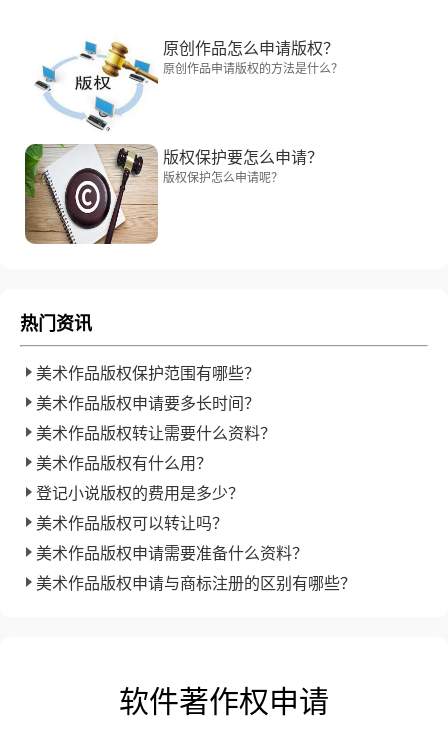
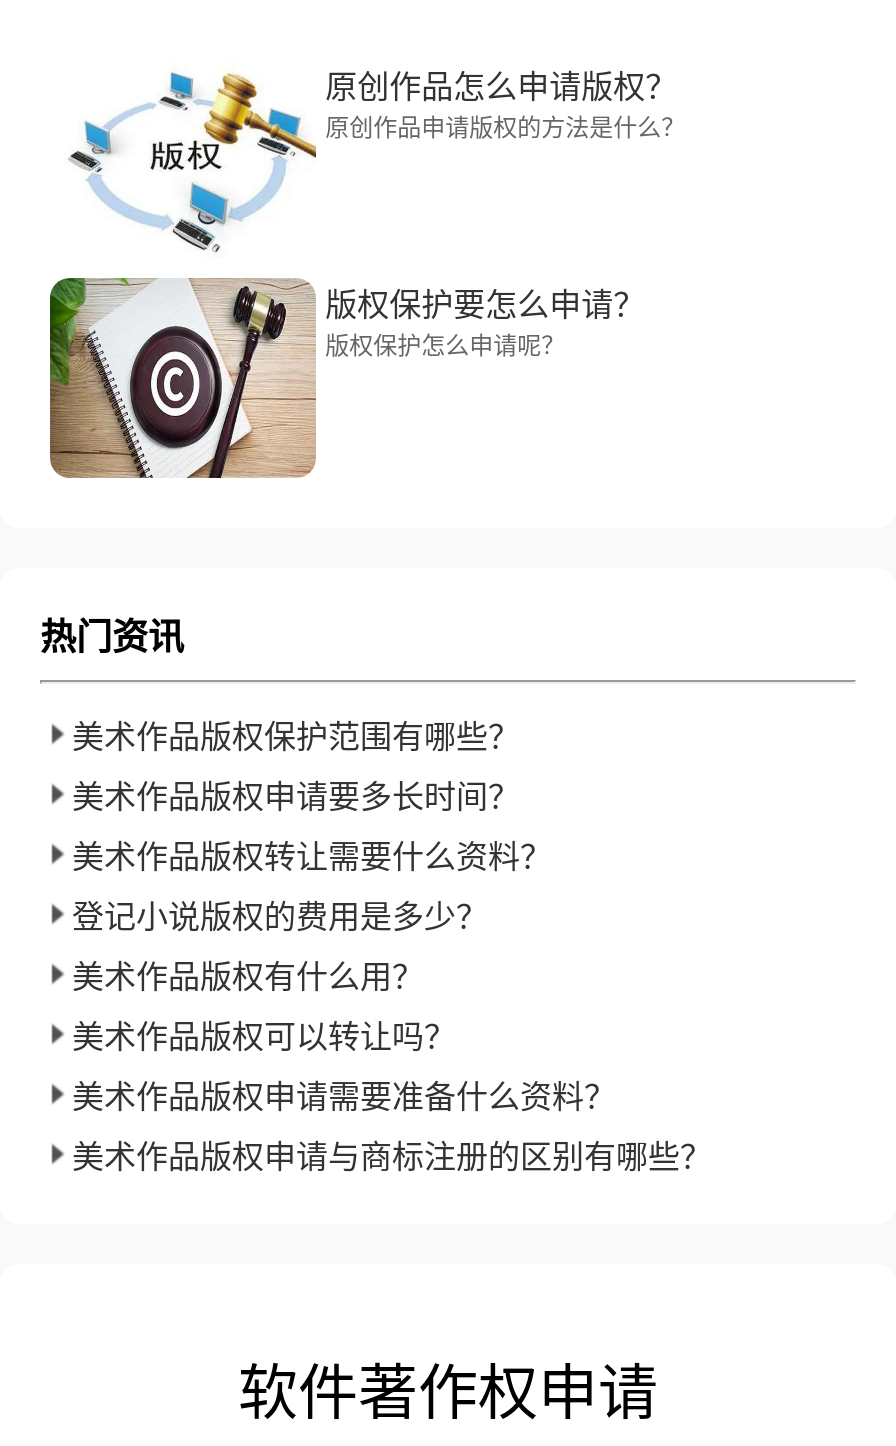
moved [36,450,212,474] -> [72,950,424,998]: 美术作品版权有什么用？
moved [36,480,244,504] -> [72,890,488,938]: 登记小说版权的费用是多少？

